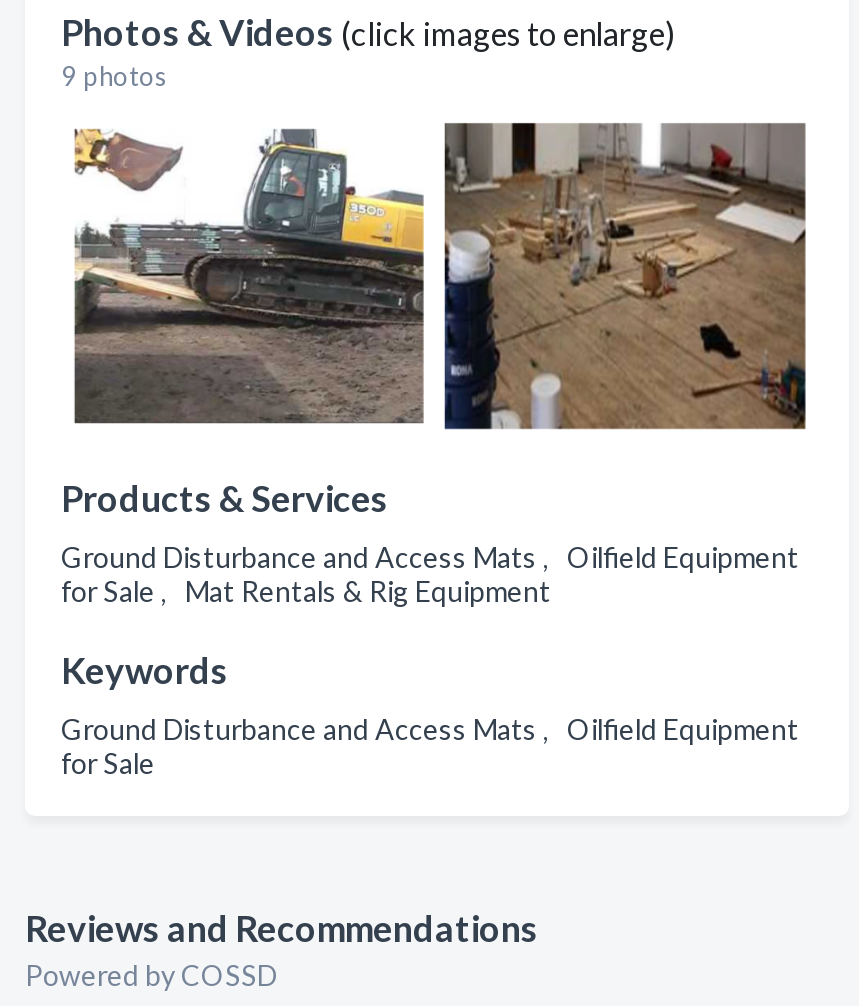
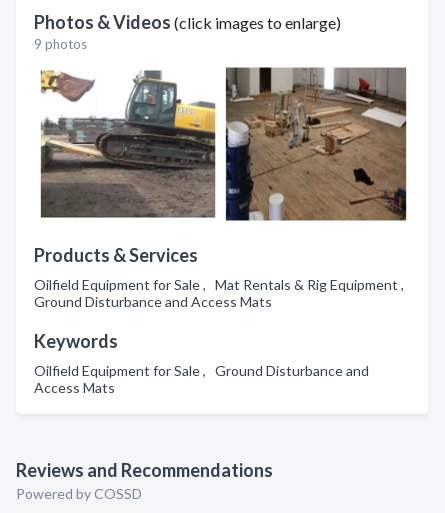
[61,540,799,608] Ground Disturbance and Access Mats , Oilfield Equipment | for Sale , Mat Rentals & Rig Equipment -> [34,276,410,310] Oilfield Equipment for Sale , Mat Rentals & Rig Equipment , | Ground Disturbance and Access Mats
[61,712,799,780] Ground Disturbance and Access Mats , Oilfield Equipment | for Sale -> [34,362,369,396] Oilfield Equipment for Sale , Ground Disturbance and | Access Mats

